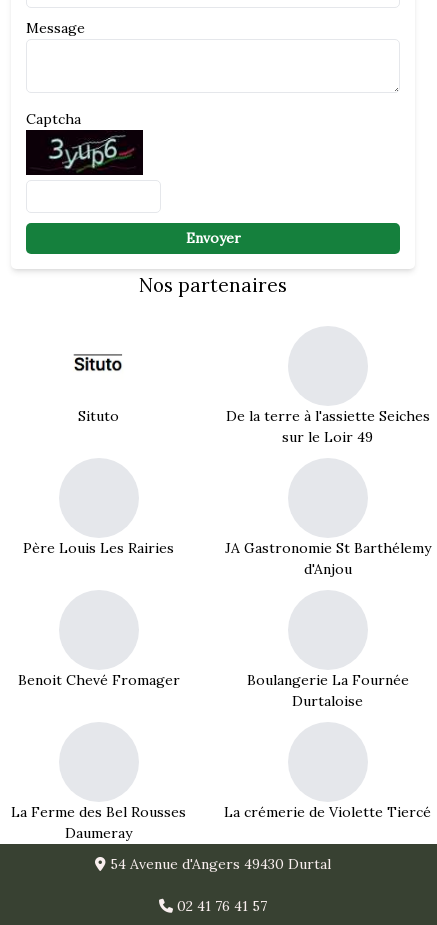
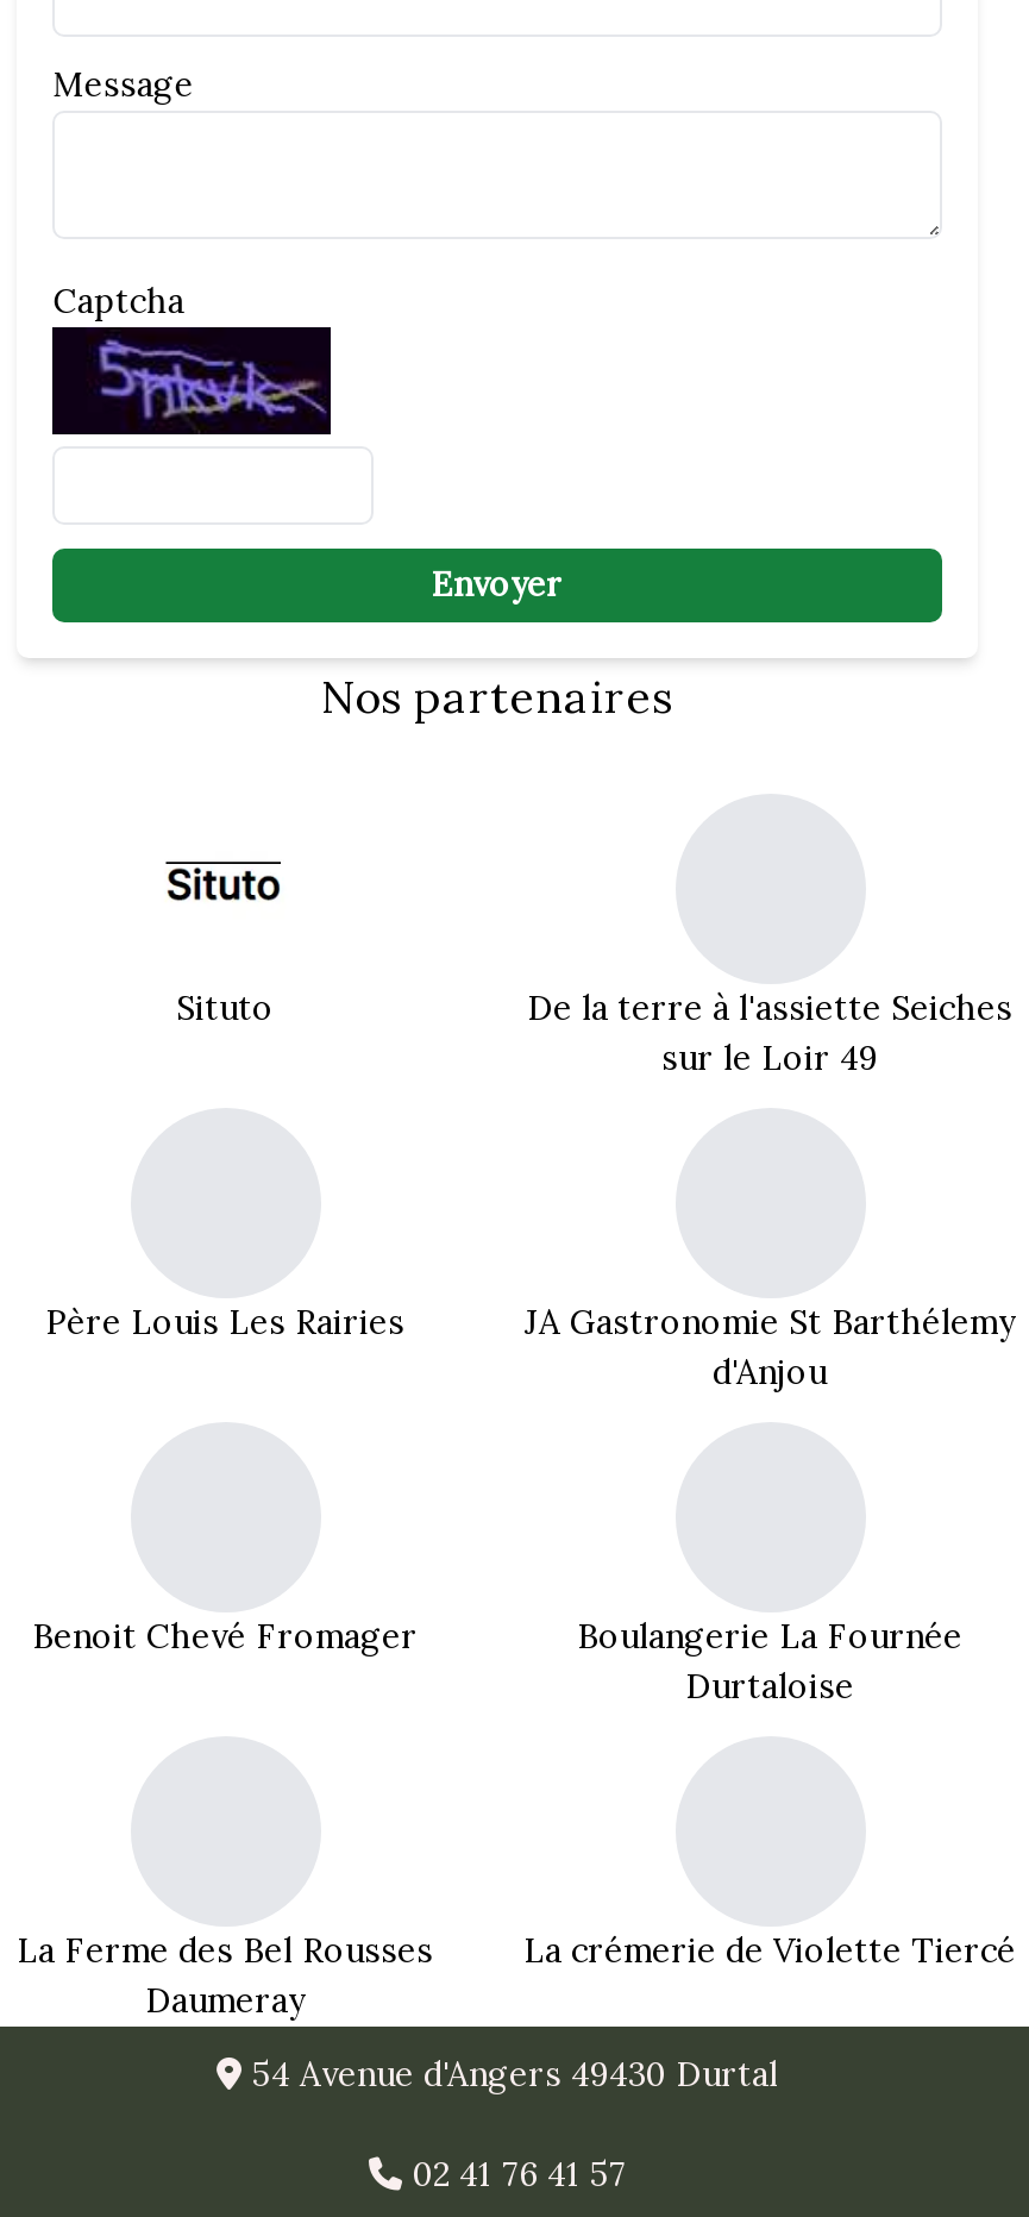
[44,135,142,172] [image] -> [93,337,328,425] [image]

